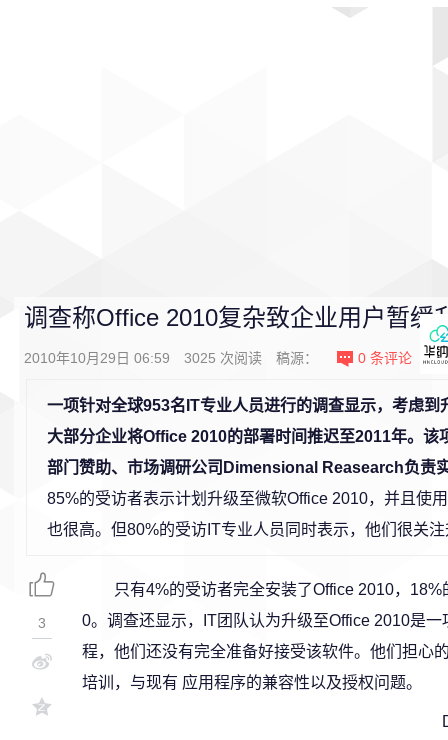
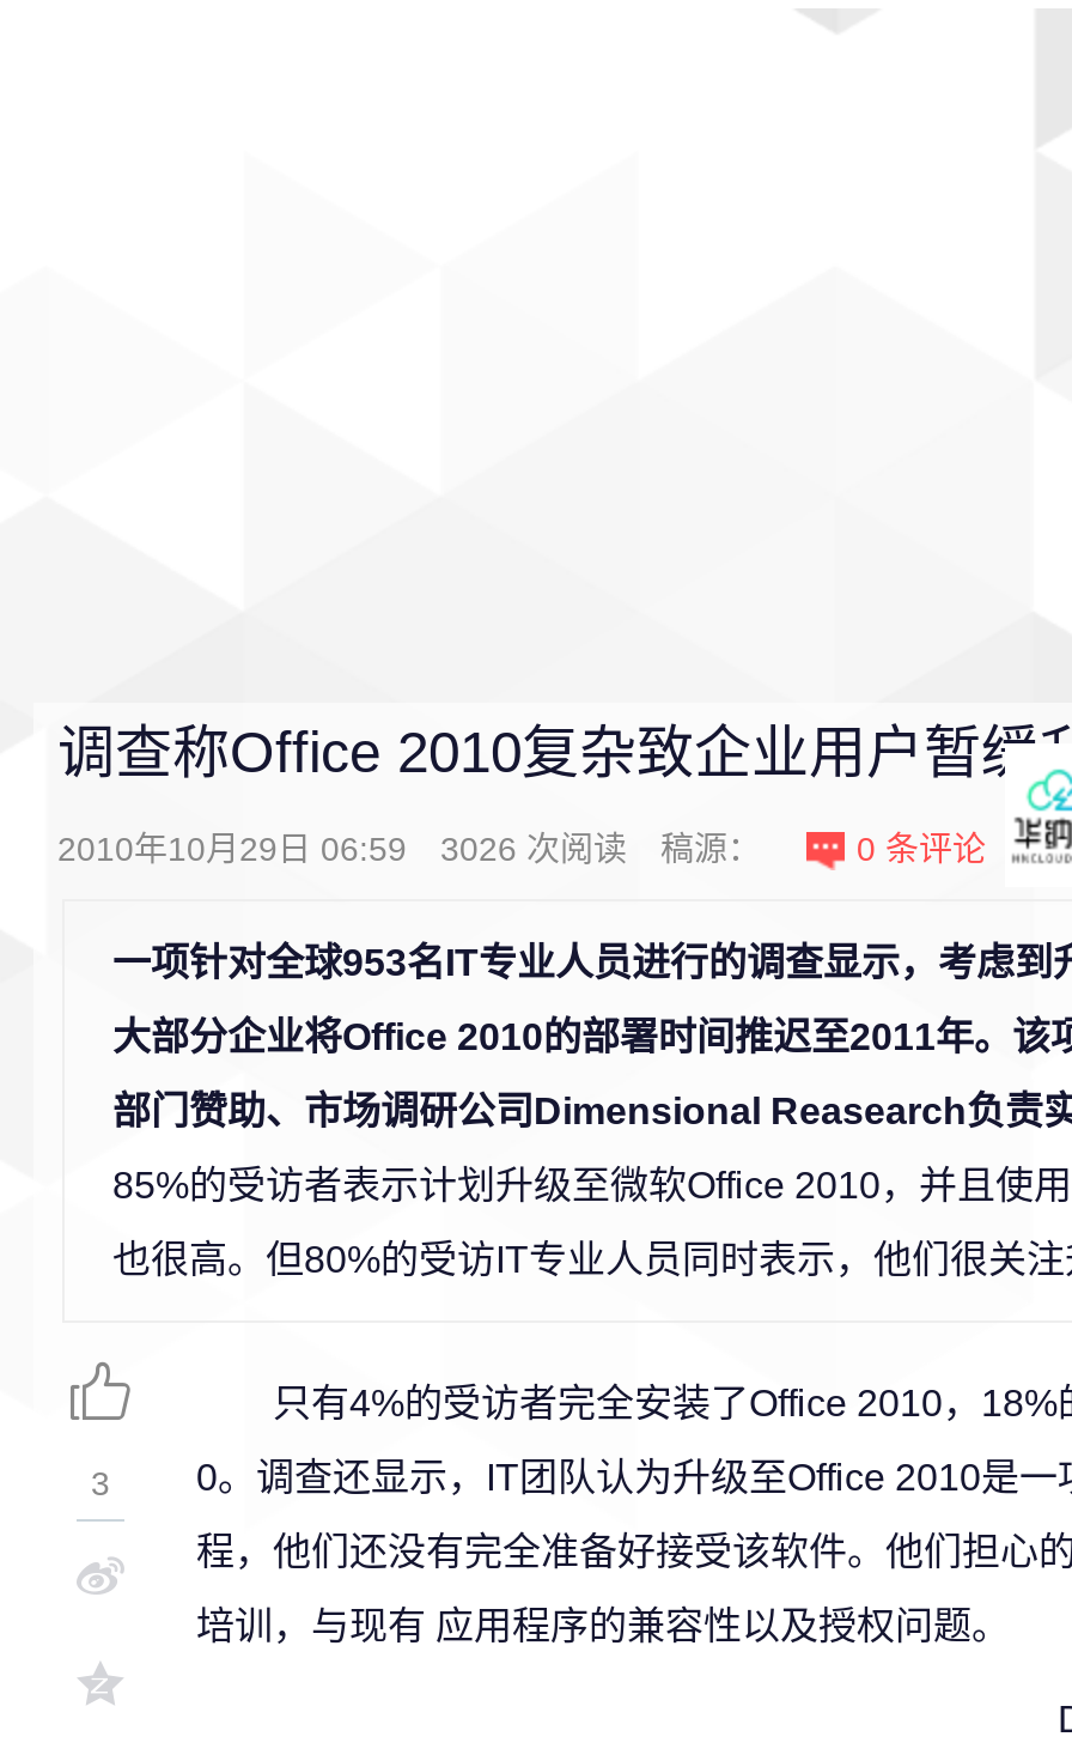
[24,350,318,366] 2010年10月29日 06:59 3025次阅读 稿源： -> [57,830,761,868] 2010年10月29日 06:59 3026次阅读 稿源：

